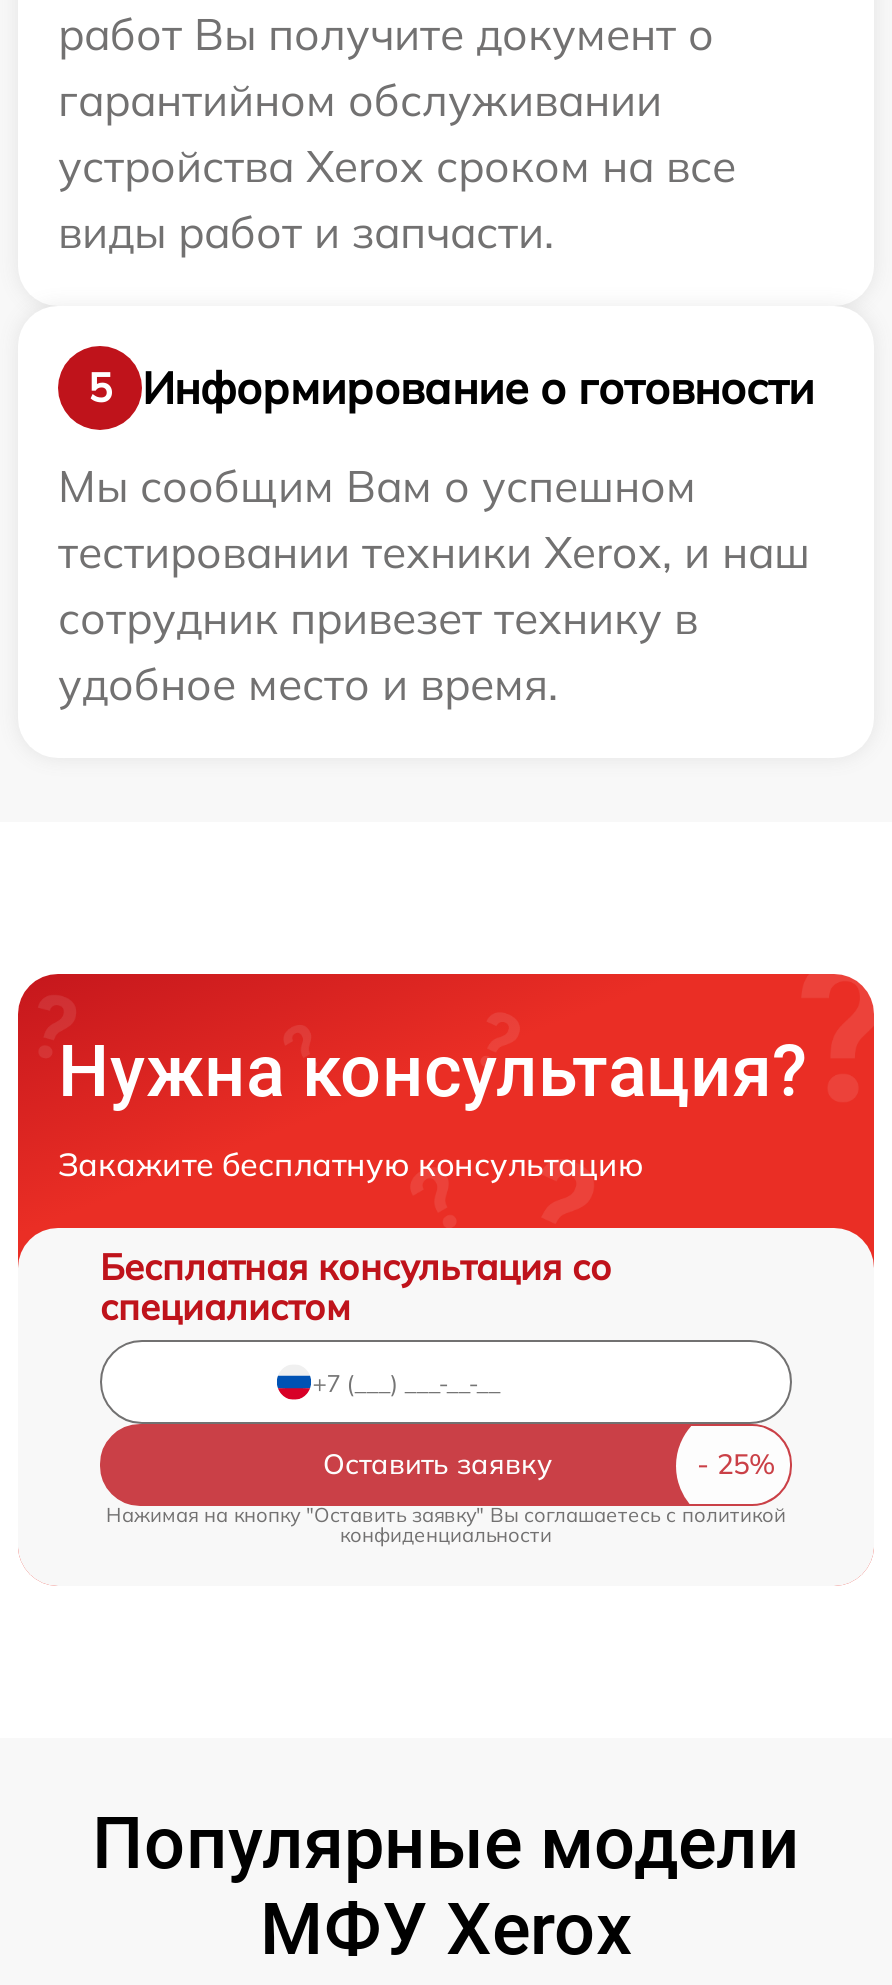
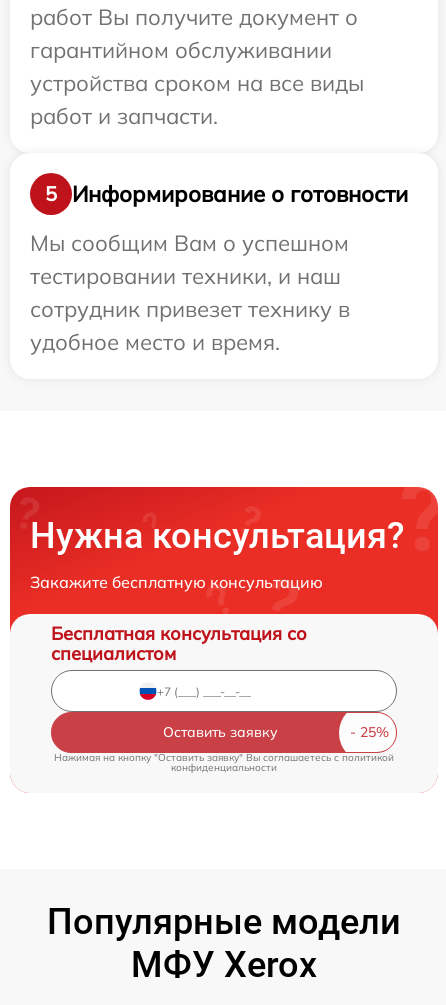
[58,139,736,261] устройства Xerox сроком на все | виды работ и запчасти. -> [30,69,364,130] устройства сроком на все виды | работ и запчасти.
[58,525,810,581] тестировании техники Xerox, и наш -> [30,262,341,290] тестировании техники, и наш

